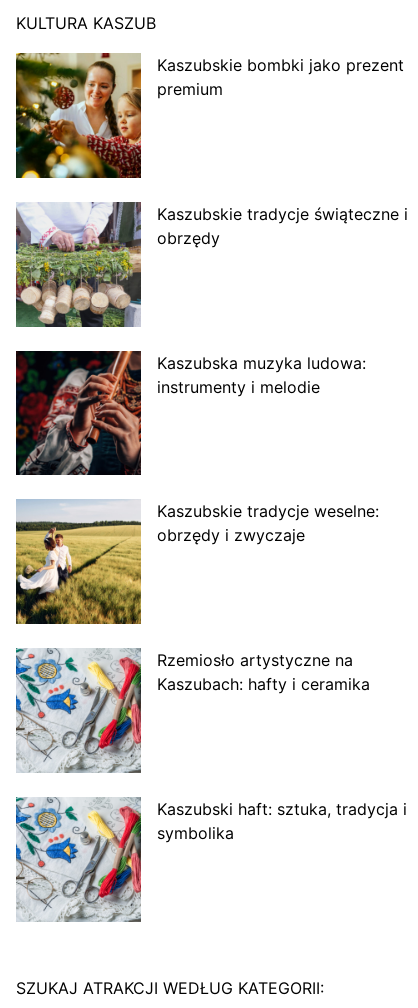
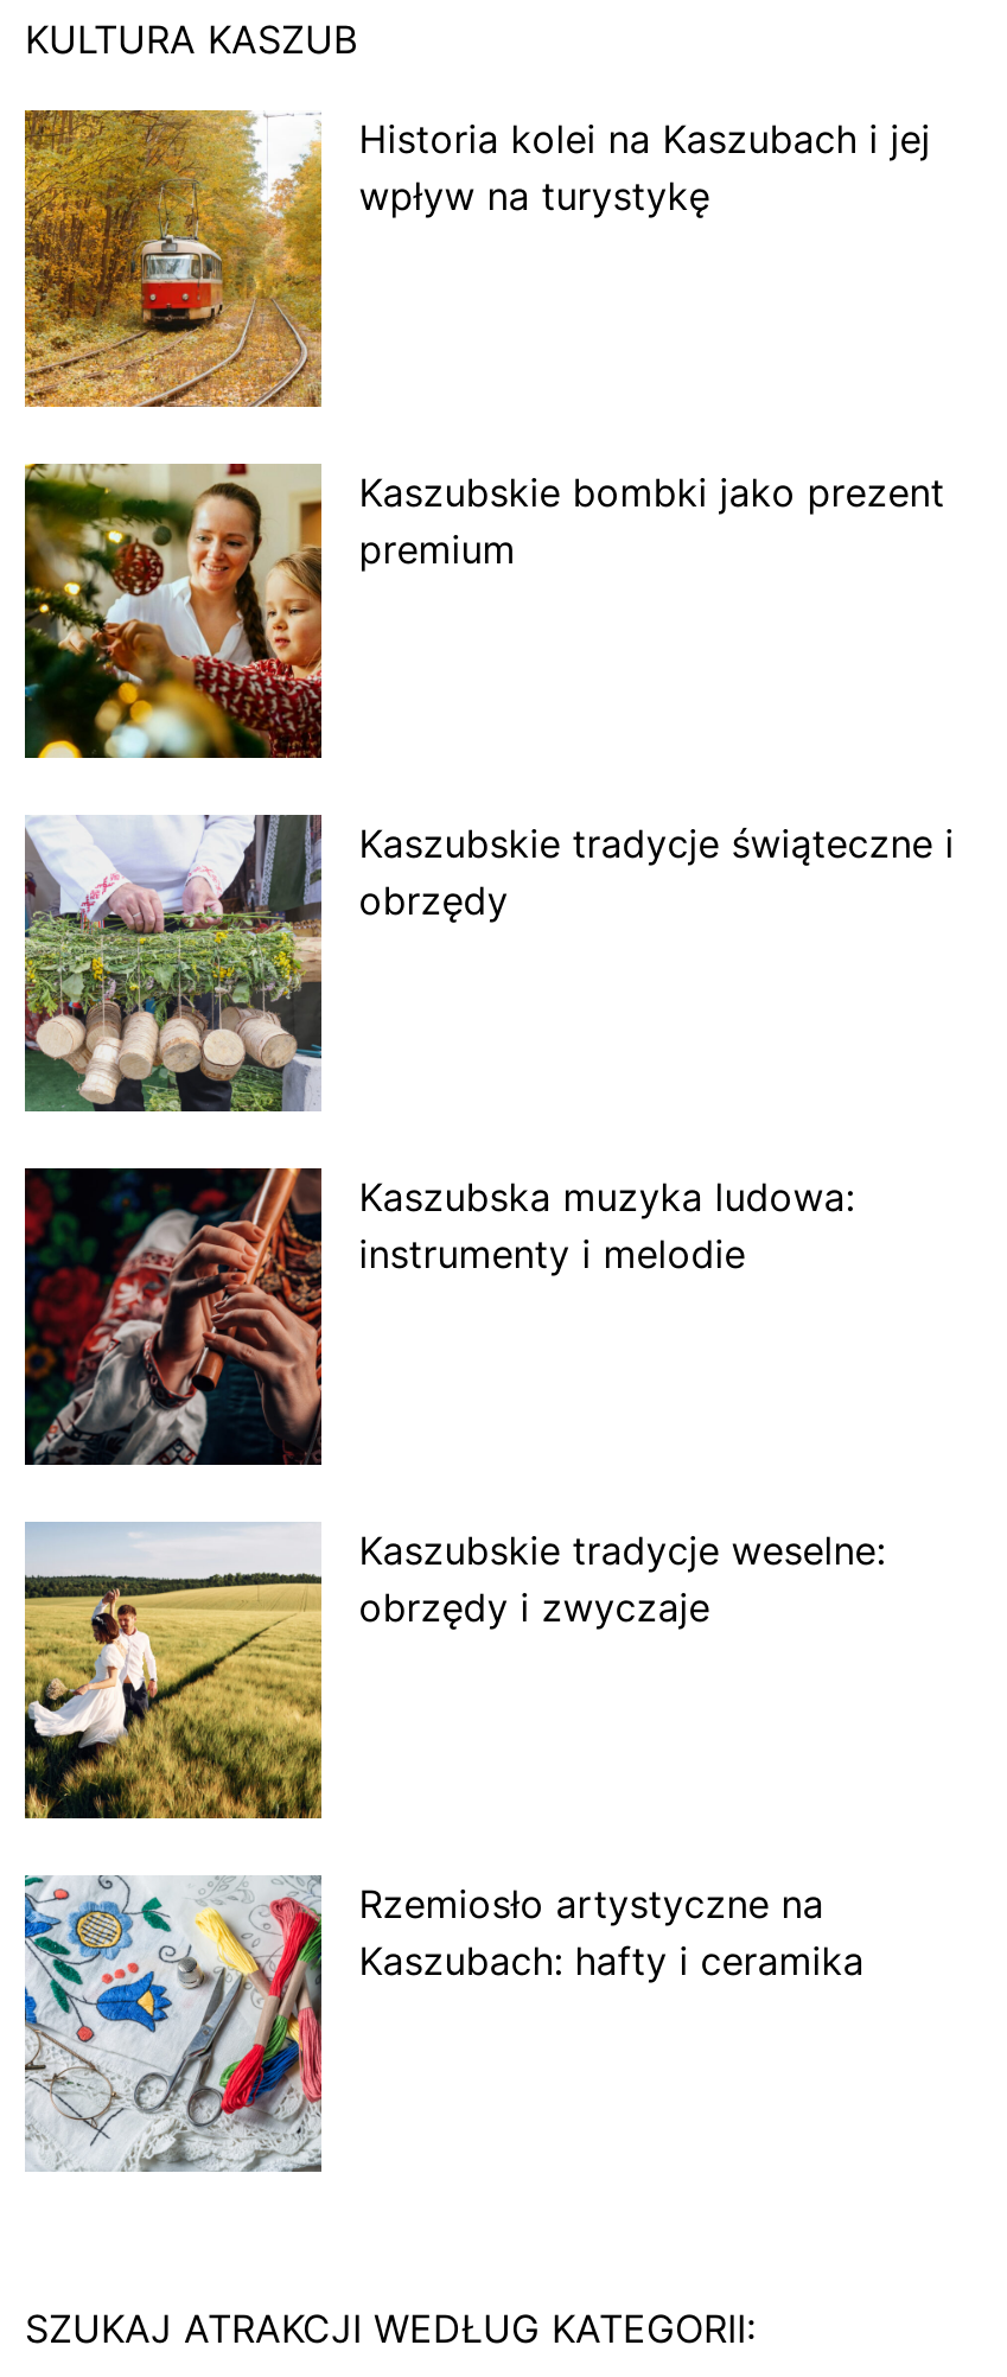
none -> [23,110,931,409] [image] | Historia kolei na Kaszubach i jej | wpływ na turystykę
moved [14,51,408,694] -> [20,459,954,1984]: [image] | Kaszubskie bombki jako prezent | premium | ... | Rzemiosło artystyczne na | Kaszubach: hafty i ceramika
moved [14,647,143,775] -> [20,1873,326,2177]: [image]
[157,799,407,843] Kaszubski haft: sztuka, tradycja i | symbolika -> none

